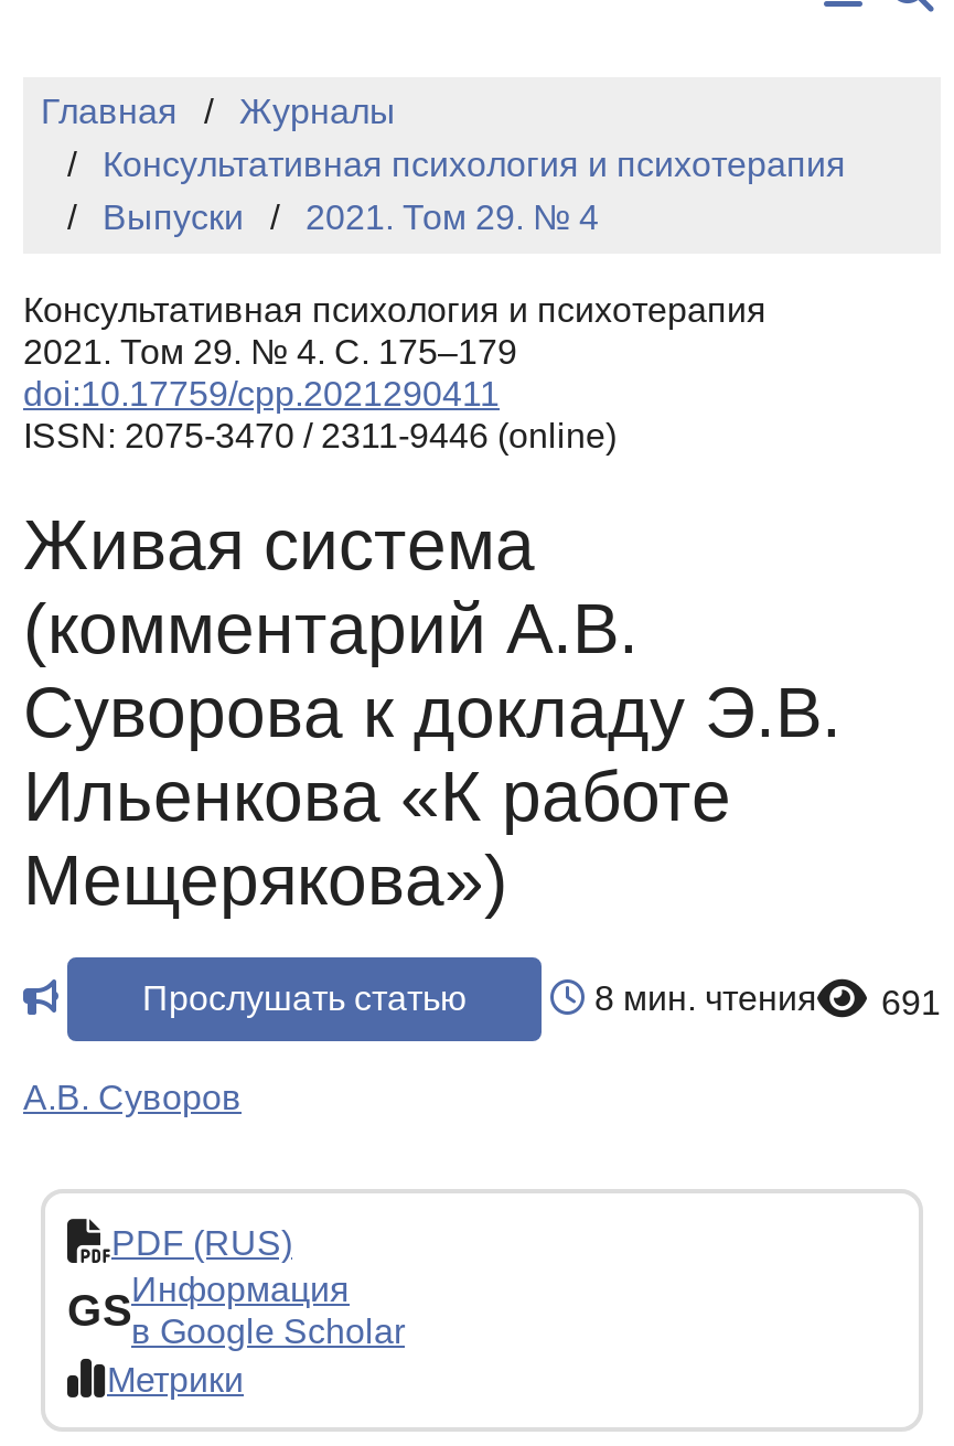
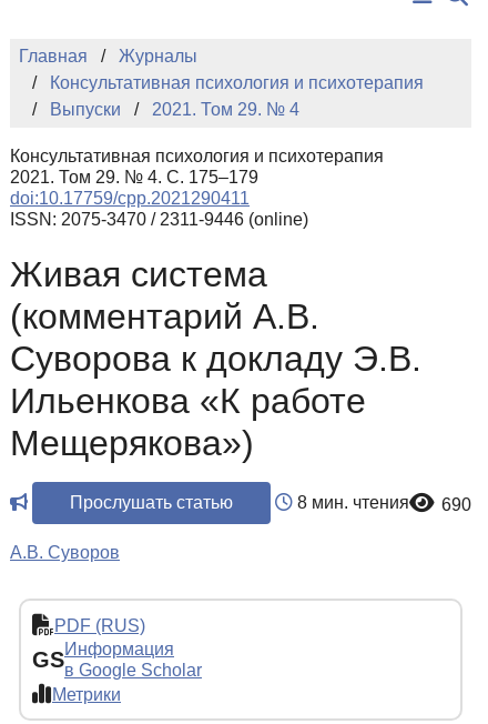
[586,980,941,1022] 8 мин. чтения 691 -> [293,493,471,515] 8 мин. чтения 690

